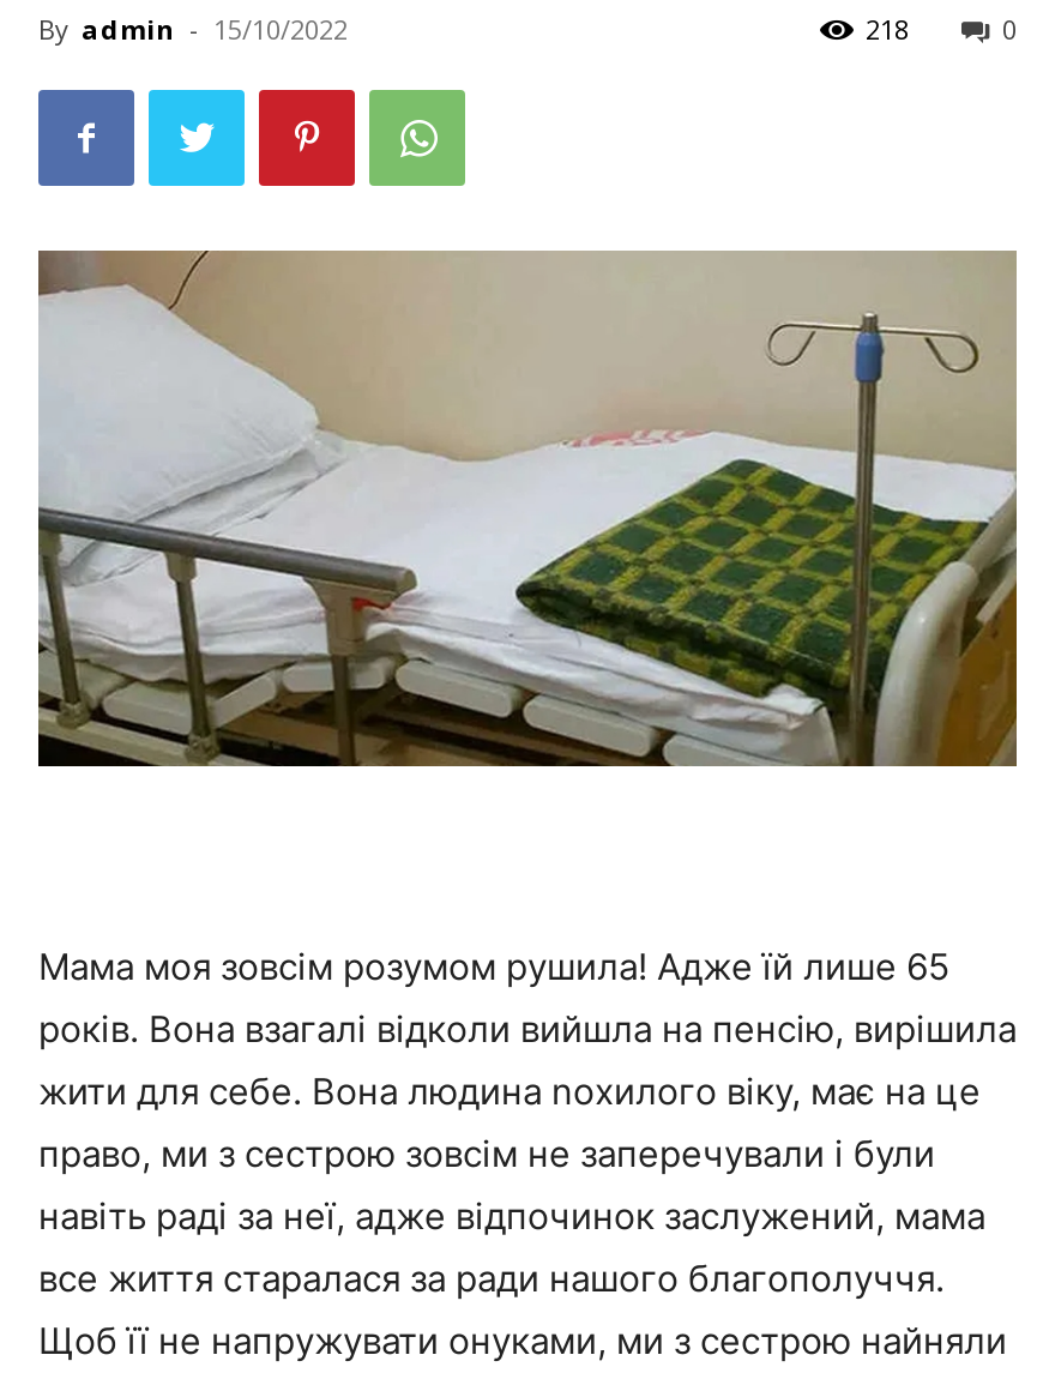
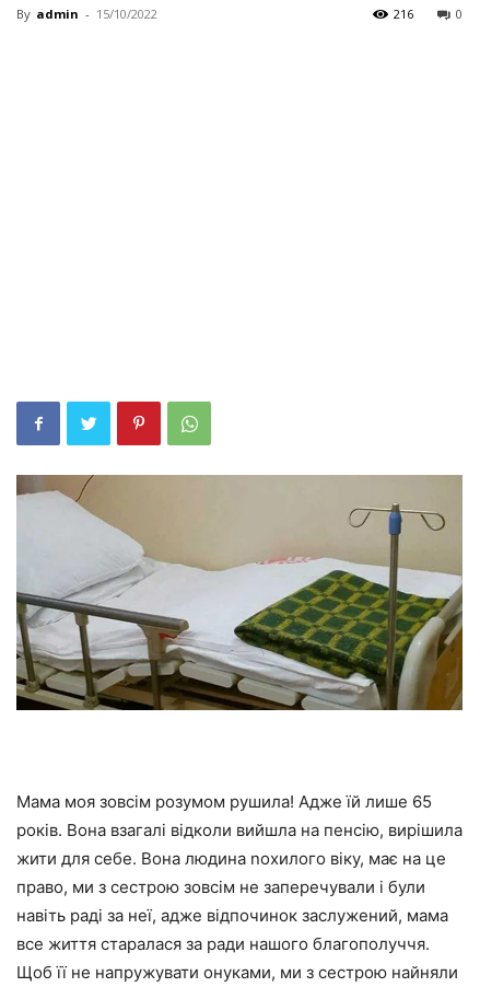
[866,11,909,47] 218 -> [394,5,413,22] 216

